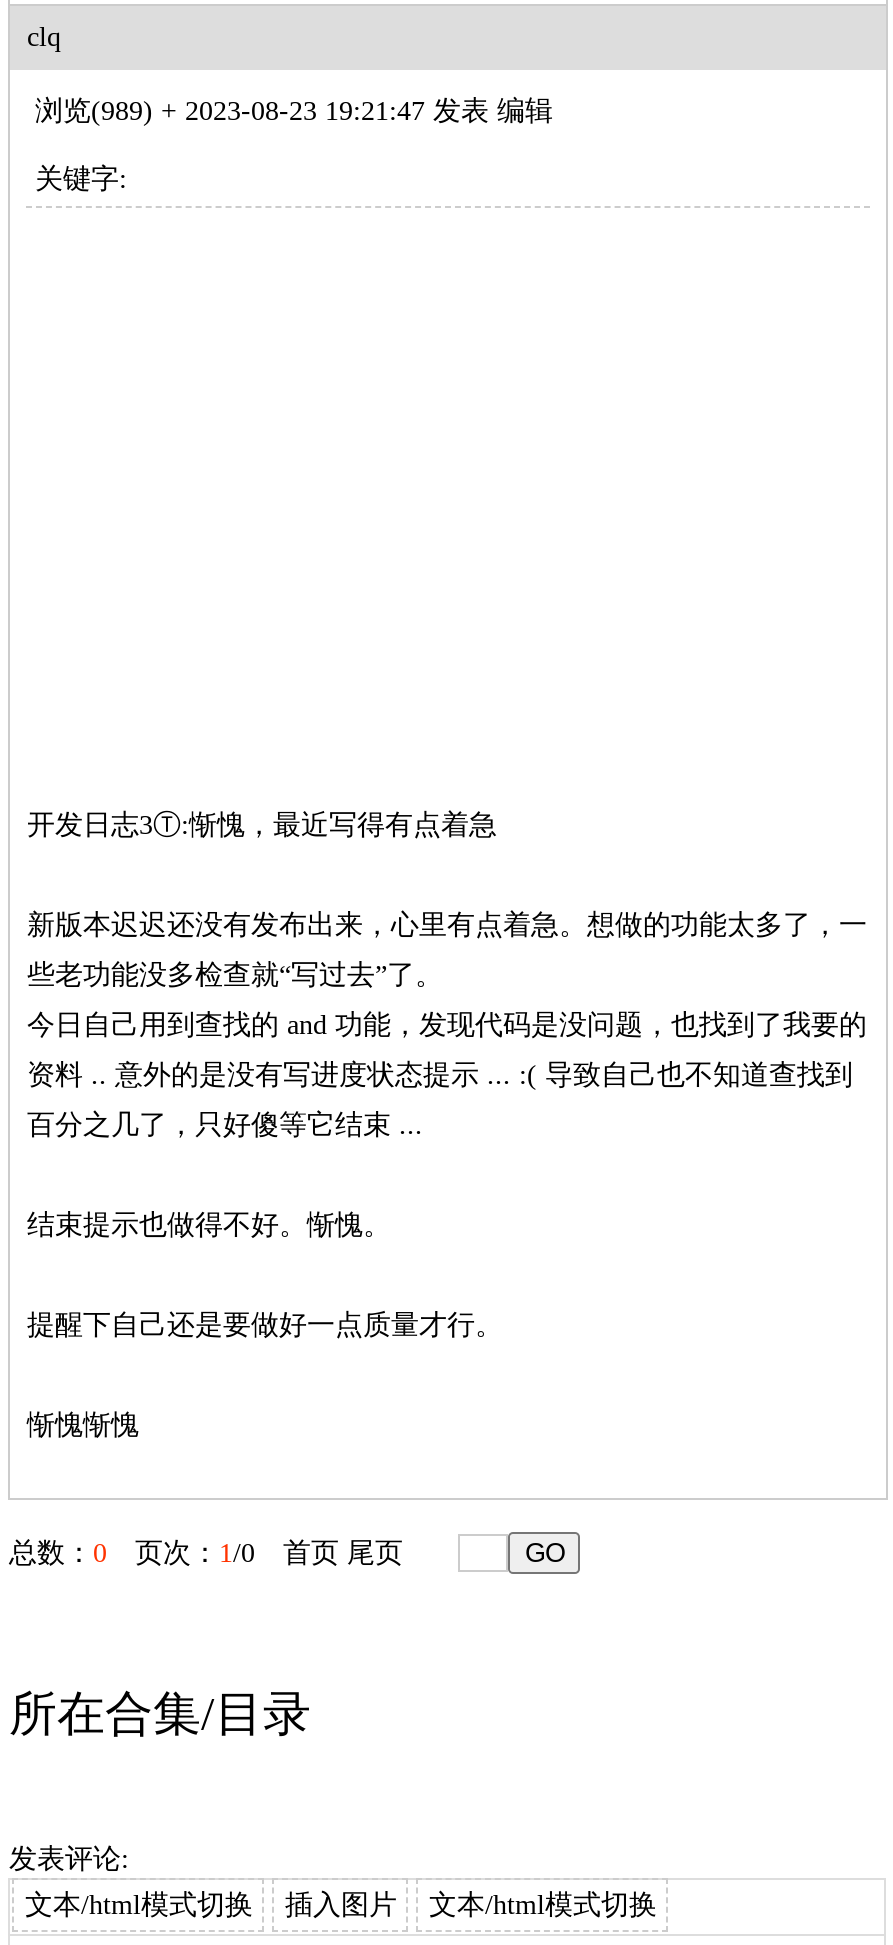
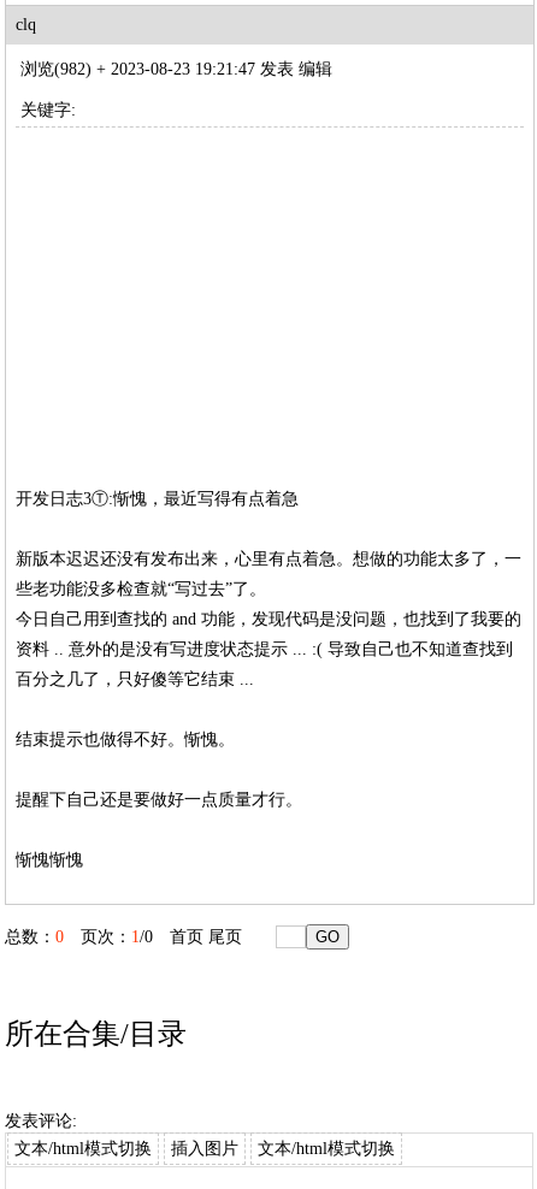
[35,96,553,126] 浏览(989) + 2023-08-23 19:21:47 发表编辑 -> [21,60,333,78] 浏览(982) + 2023-08-23 19:21:47 发表编辑

